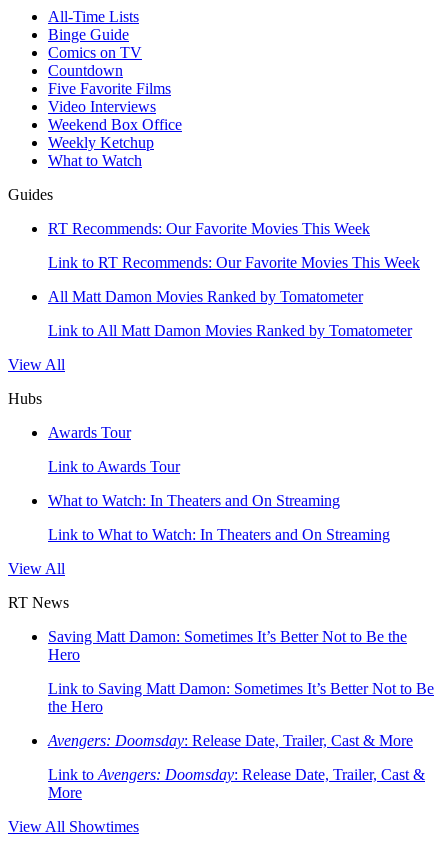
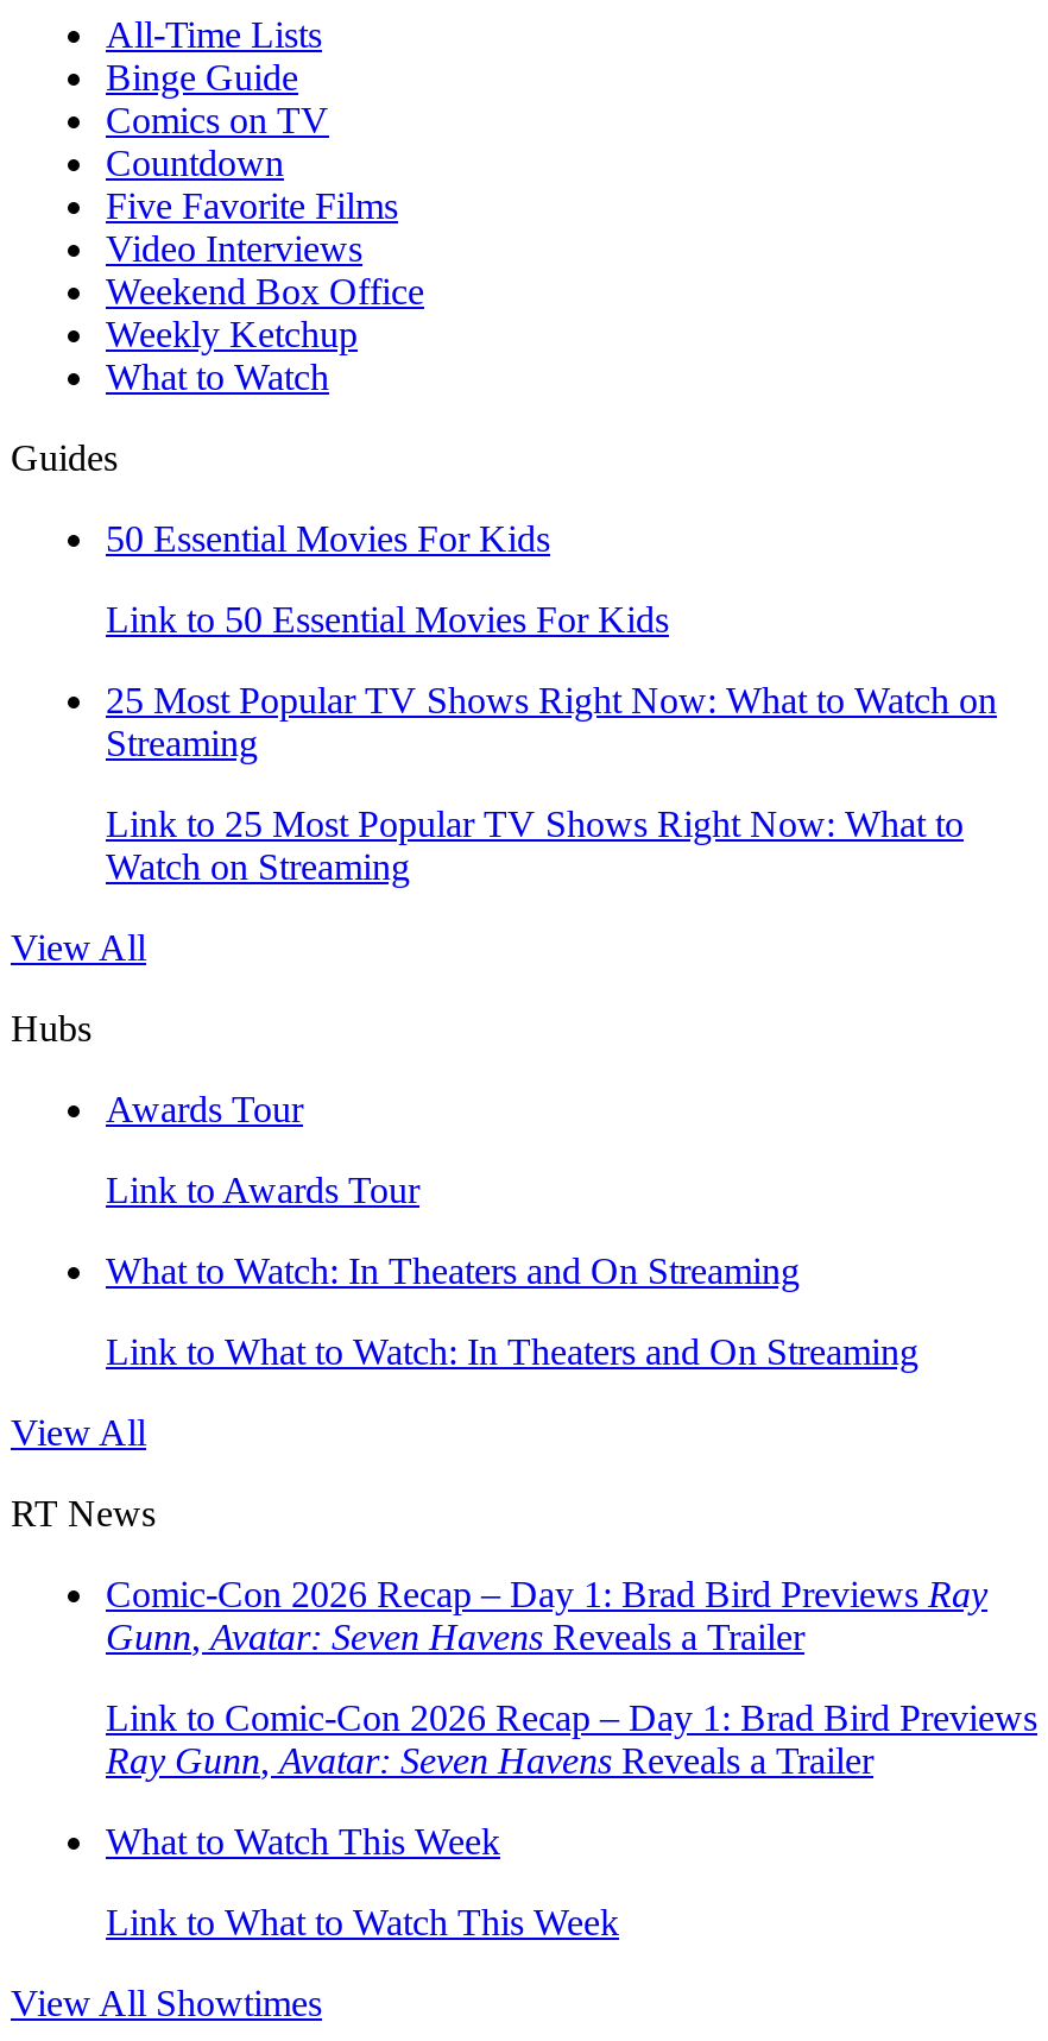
[48,220,370,237] RT Recommends: Our Favorite Movies This Week -> [106,518,550,559] 50 Essential Movies For Kids
[48,254,420,271] Link to RT Recommends: Our Favorite Movies This Week -> [106,599,669,640] Link to 50 Essential Movies For Kids
[48,288,363,305] All Matt Damon Movies Ranked by Tomatometer -> [106,680,997,763] 25 Most Popular TV Shows Right Now: What to Watch on | Streaming
[48,322,412,339] Link to All Matt Damon Movies Ranked by Tomatometer -> [106,804,964,887] Link to 25 Most Popular TV Shows Right Now: What to | Watch on Streaming
moved [8,356,390,611] -> [11,927,918,1533]: View All | Hubs | Awards Tour | Link to Awards Tour | What to Watch: In Theaters and On Streaming | Link to What to Watch: In Theaters and On Streaming | View All | RT News
[48,628,407,663] Saving Matt Damon: Sometimes It’s Better Not to Be the | Hero -> [106,1574,987,1657] Comic-Con 2026 Recap – Day 1: Brad Bird Previews Ray | Gunn, Avatar: Seven Havens Reveals a Trailer
[48,680,434,715] Link to Saving Matt Damon: Sometimes It’s Better Not to Be | the Hero -> [106,1697,1037,1781] Link to Comic-Con 2026 Recap – Day 1: Brad Bird Previews | Ray Gunn, Avatar: Seven Havens Reveals a Trailer
[48,732,413,749] Avengers: Doomsday: Release Date, Trailer, Cast & More -> [106,1821,500,1862] What to Watch This Week
[48,766,425,801] Link to Avengers: Doomsday: Release Date, Trailer, Cast & | More -> [106,1902,619,1942] Link to What to Watch This Week

